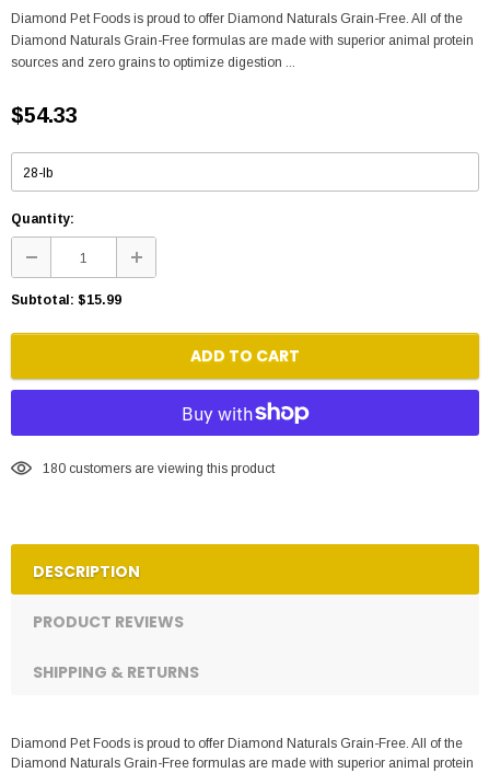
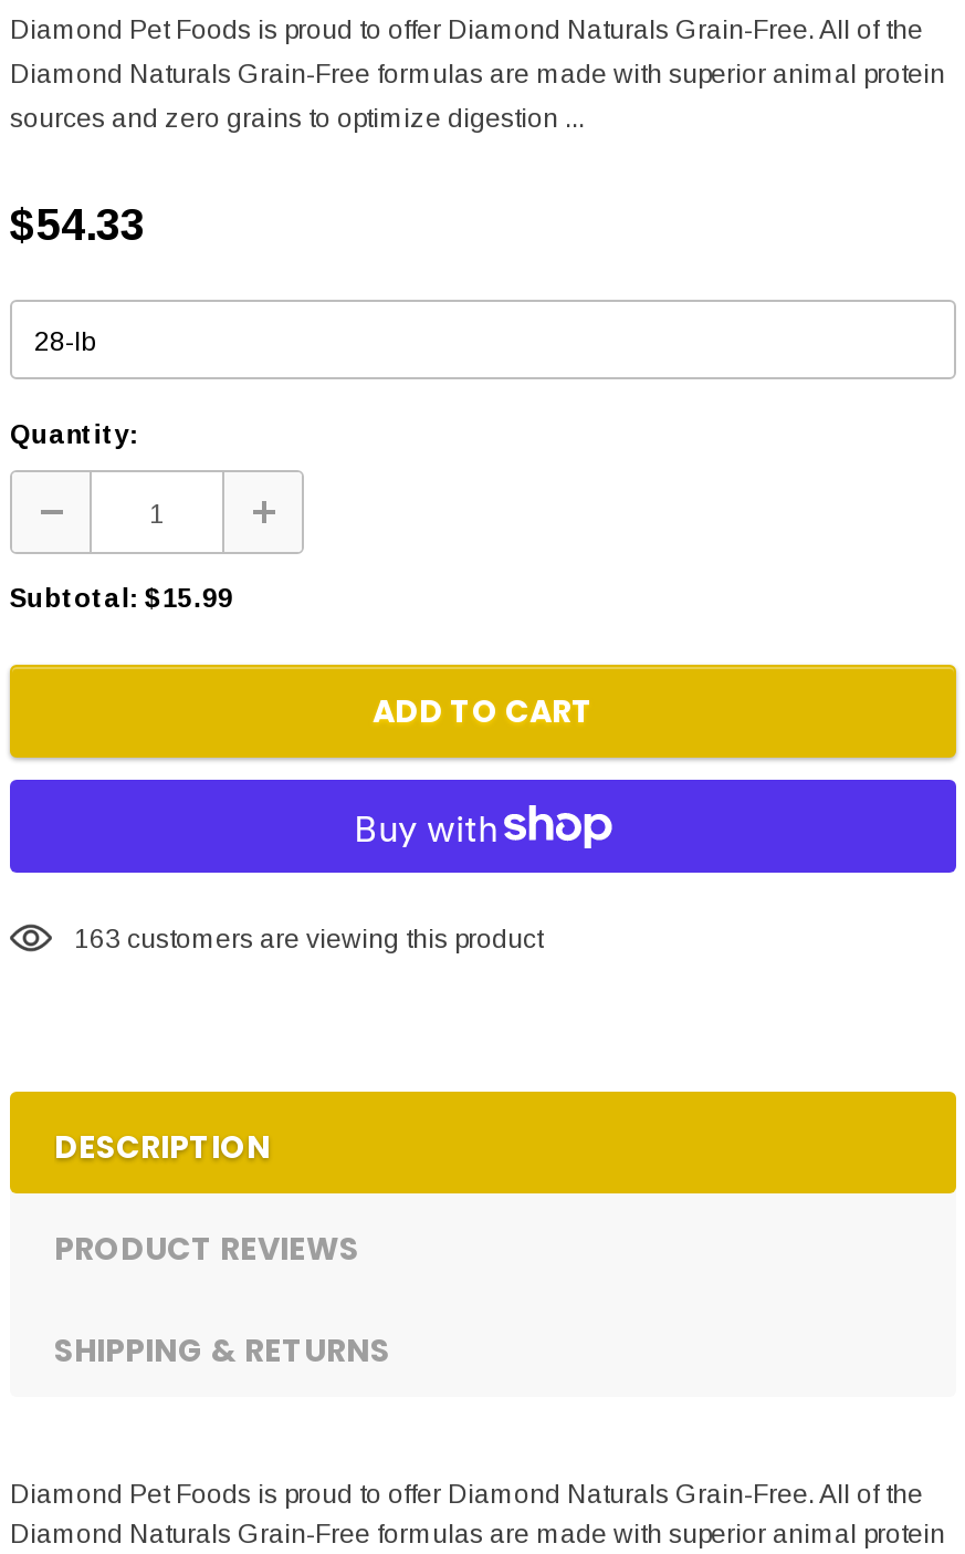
[43,461,275,476] 180 customers are viewing this product -> [74,923,543,954] 163 customers are viewing this product

